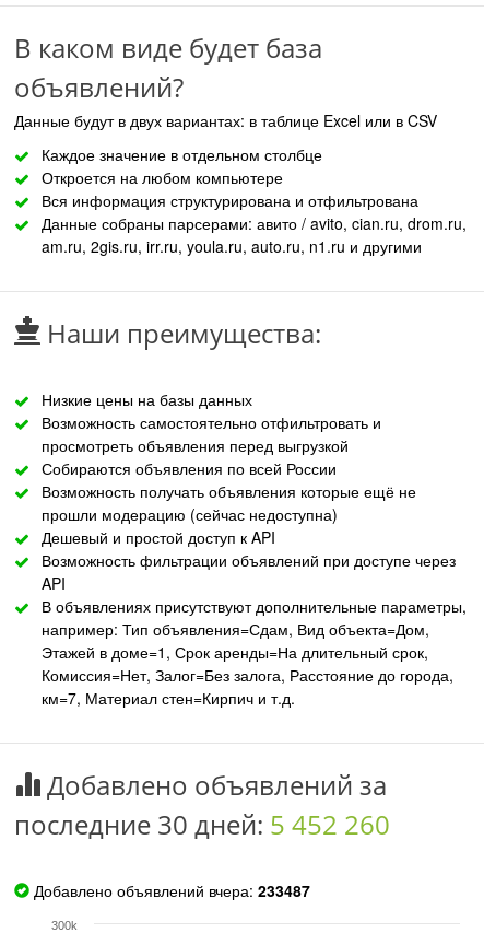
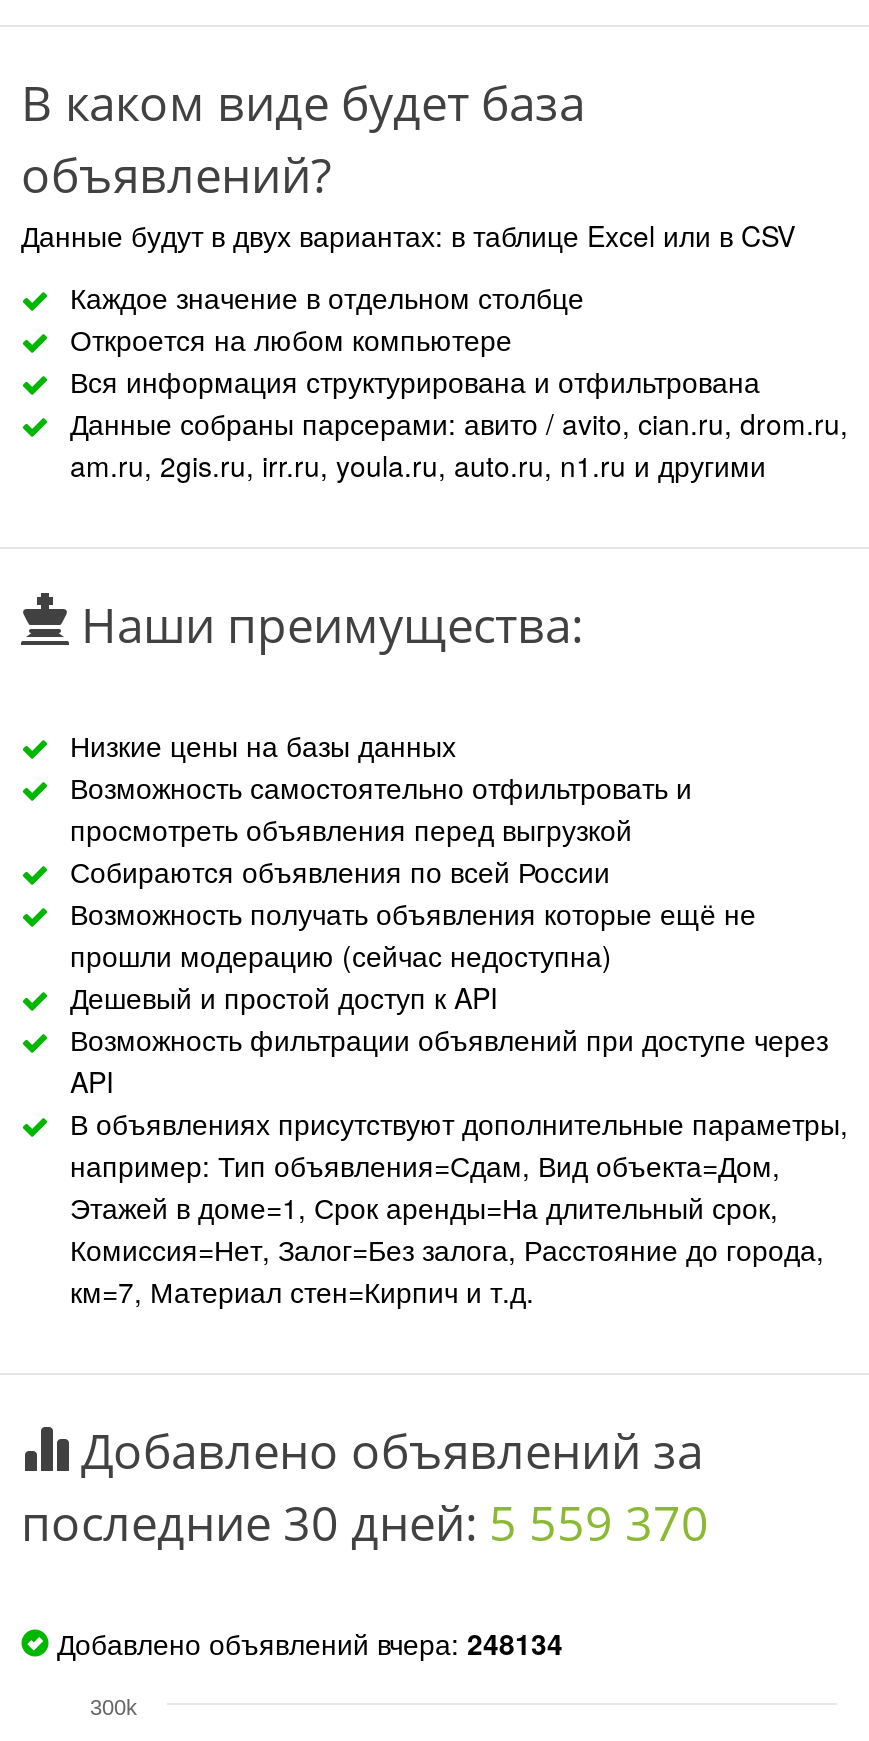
[14,806,390,842] последние 30 дней: 5 452 260 -> [21,1489,709,1555] последние 30 дней: 5 559 370
[29,879,310,901] Добавлено объявлений вчера: 233487 -> [49,1623,563,1663] Добавлено объявлений вчера: 248134

